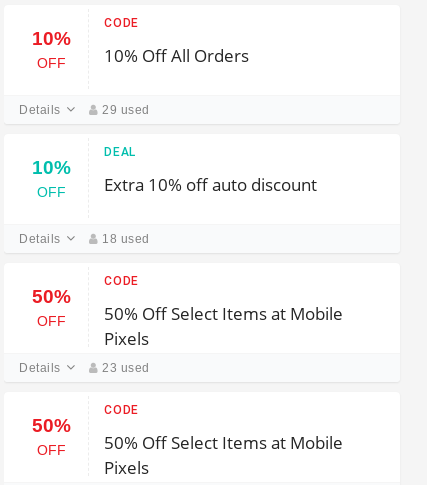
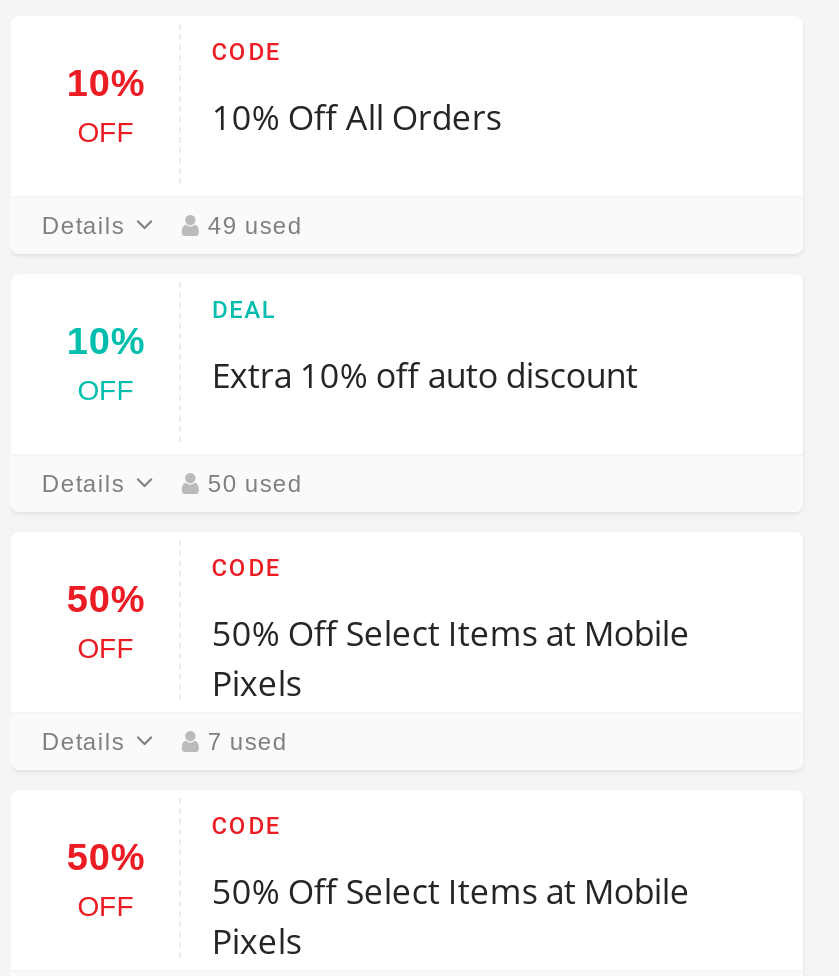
[99,103,150,117] 29 used -> [201,212,303,240] 49 used
[99,232,150,246] 18 used -> [201,470,303,498] 50 used
[99,361,150,375] 23 used -> [201,728,288,756] 7 used

